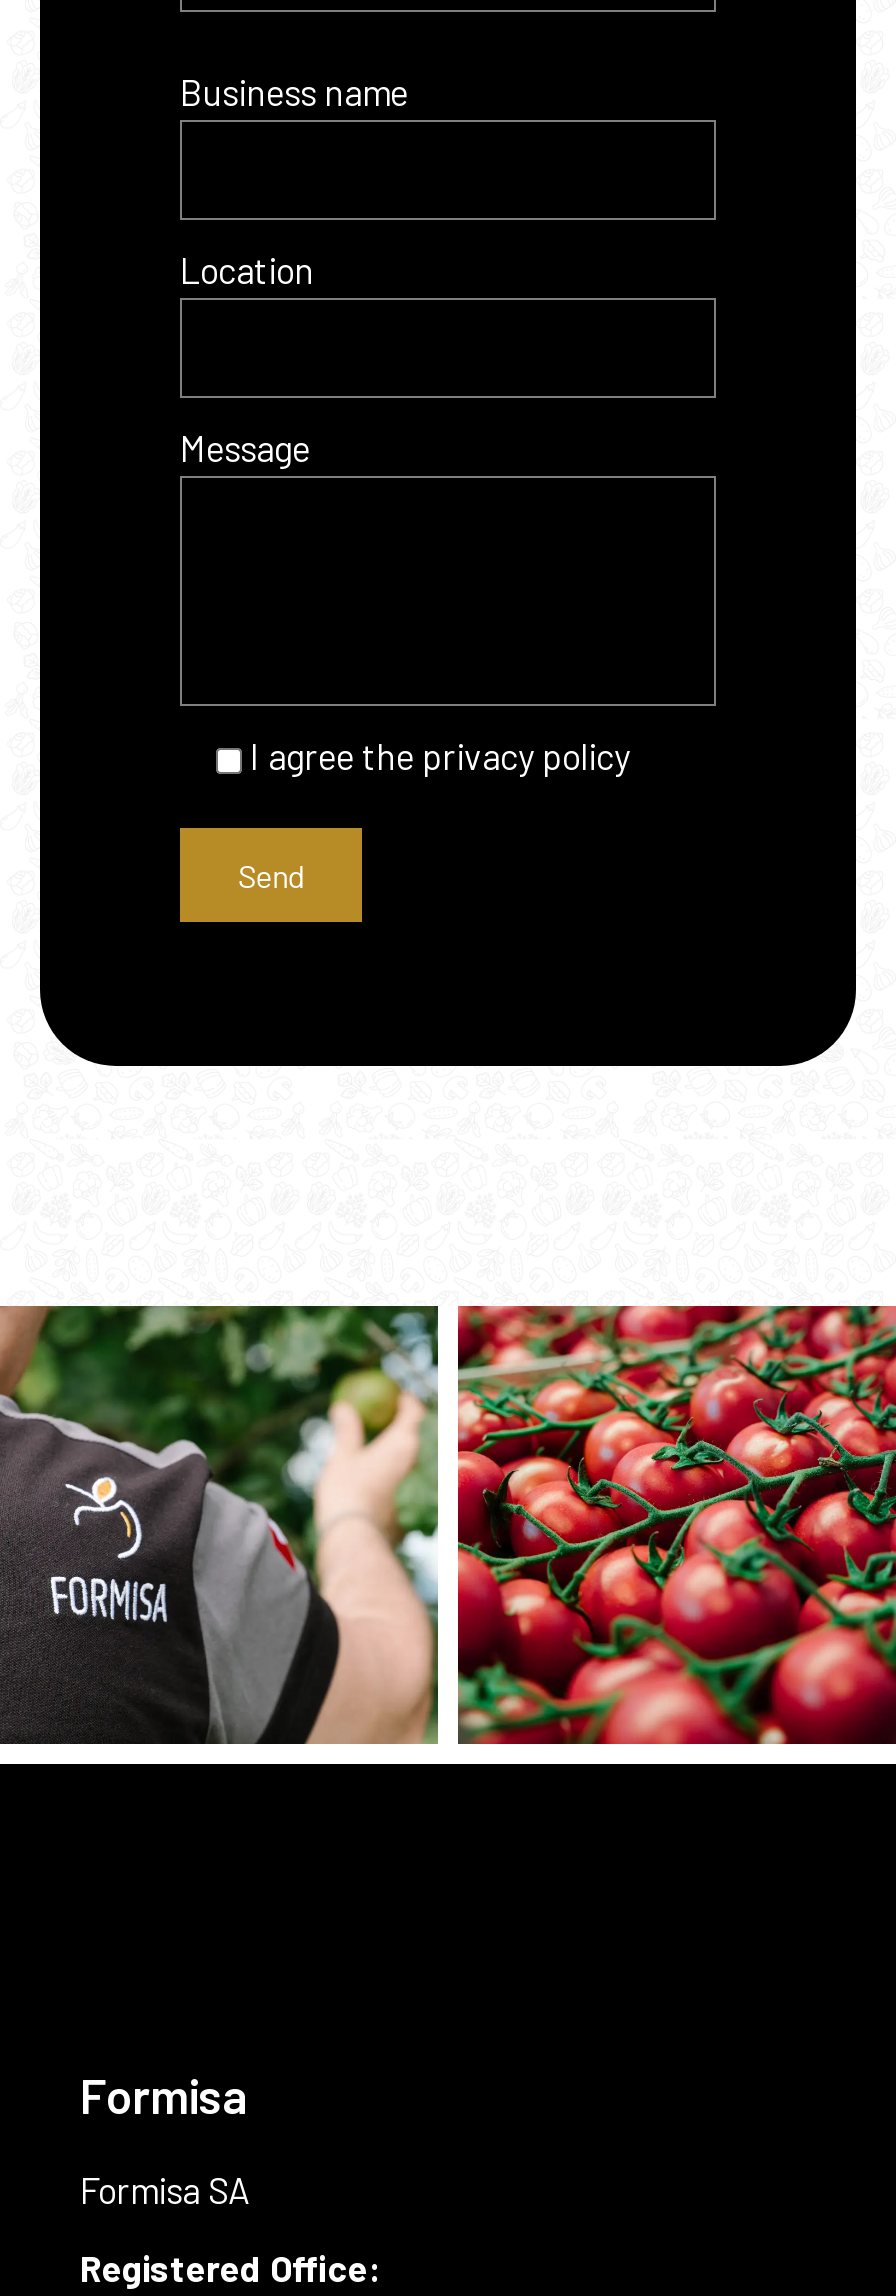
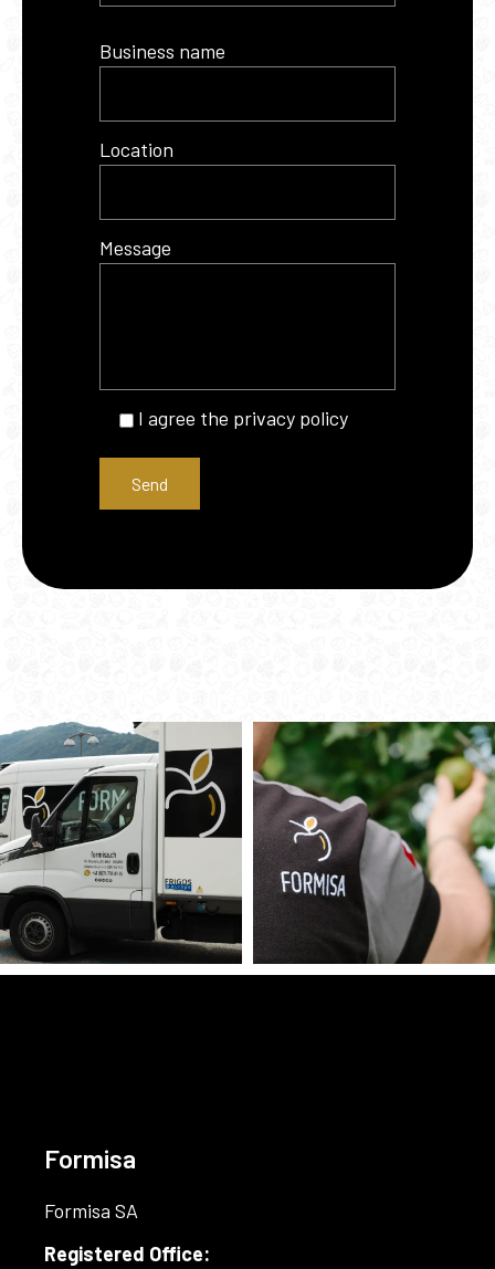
[6,1304,440,1746] [image] -> [3,722,243,965] [image]
[456,1304,890,1746] [image] -> [252,721,492,965] [image]

